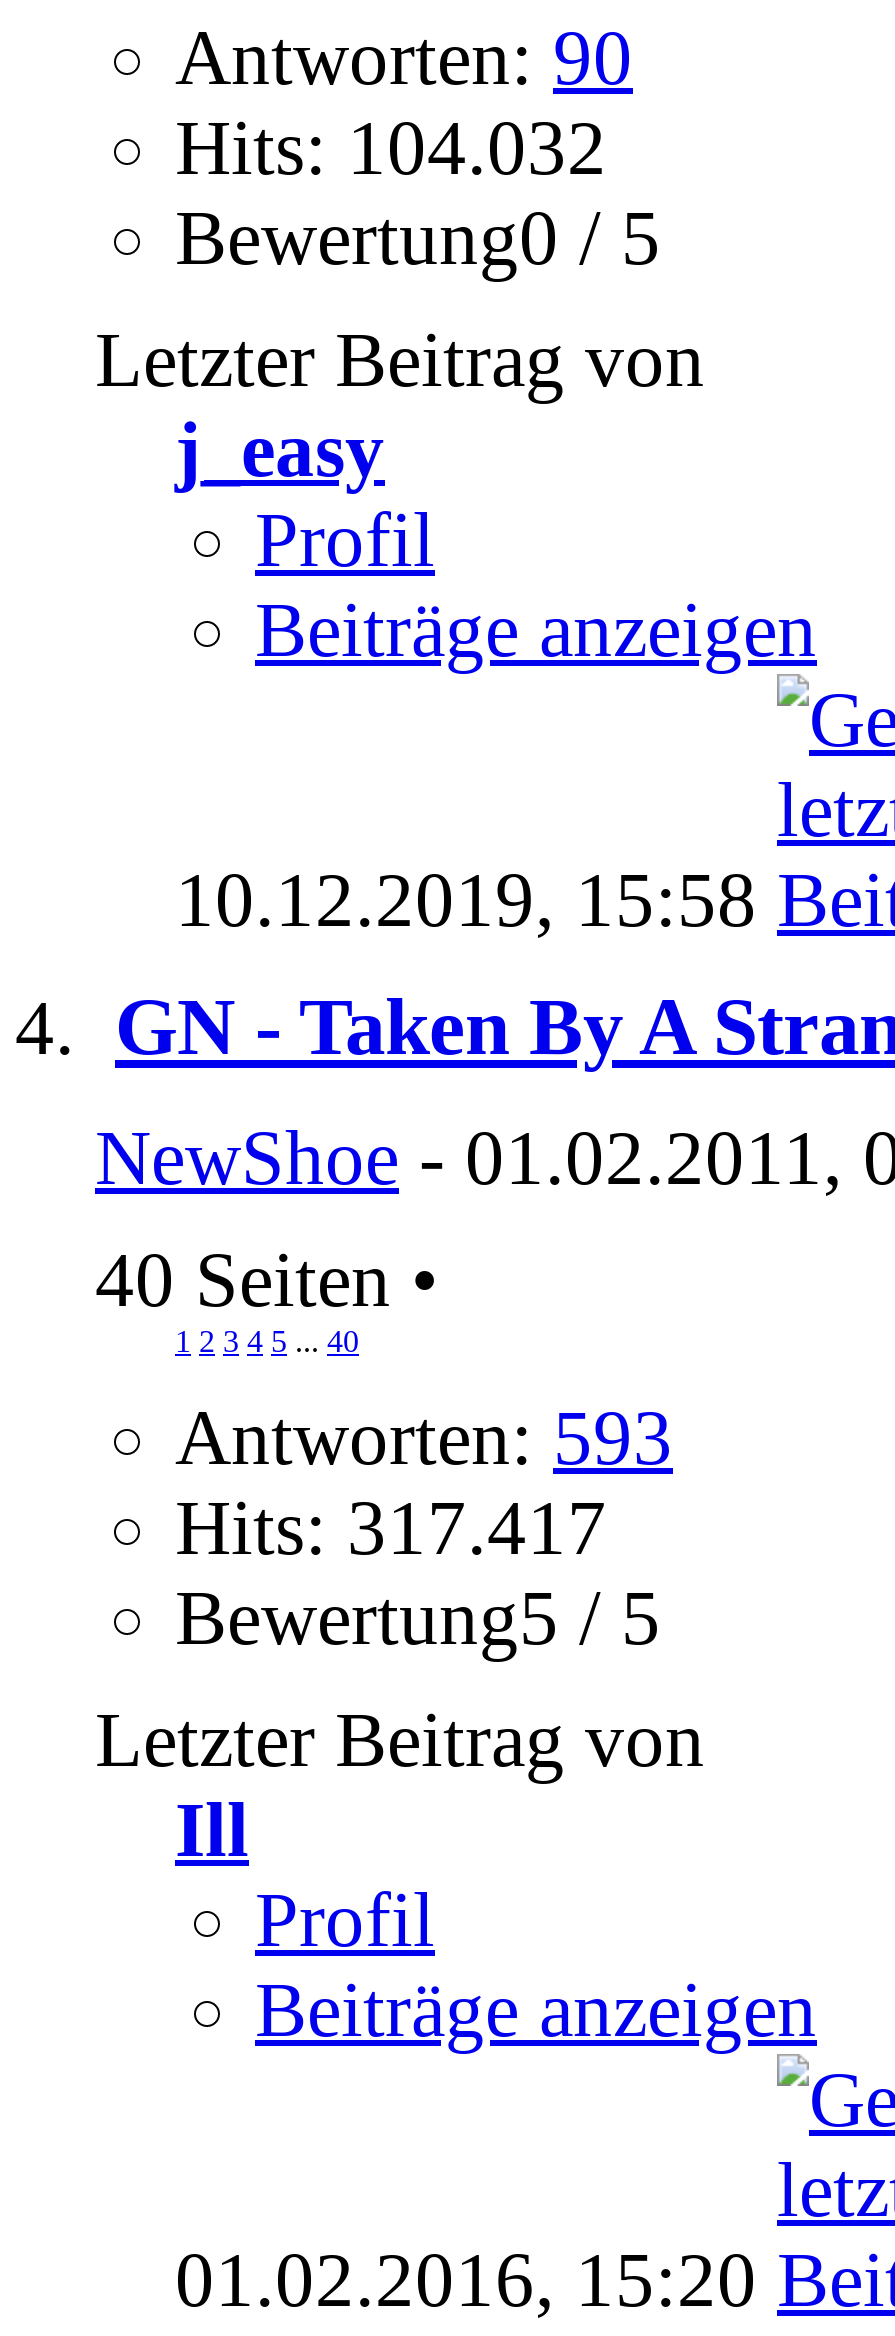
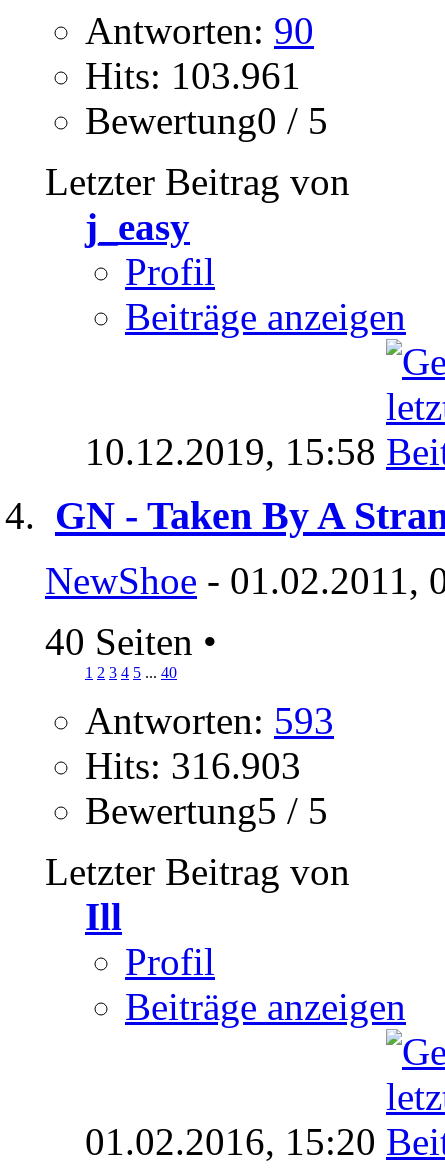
[175,104,607,190] Hits: 104.032 -> [85,54,301,97] Hits: 103.961
[175,1484,607,1570] Hits: 317.417 -> [85,744,301,787] Hits: 316.903

